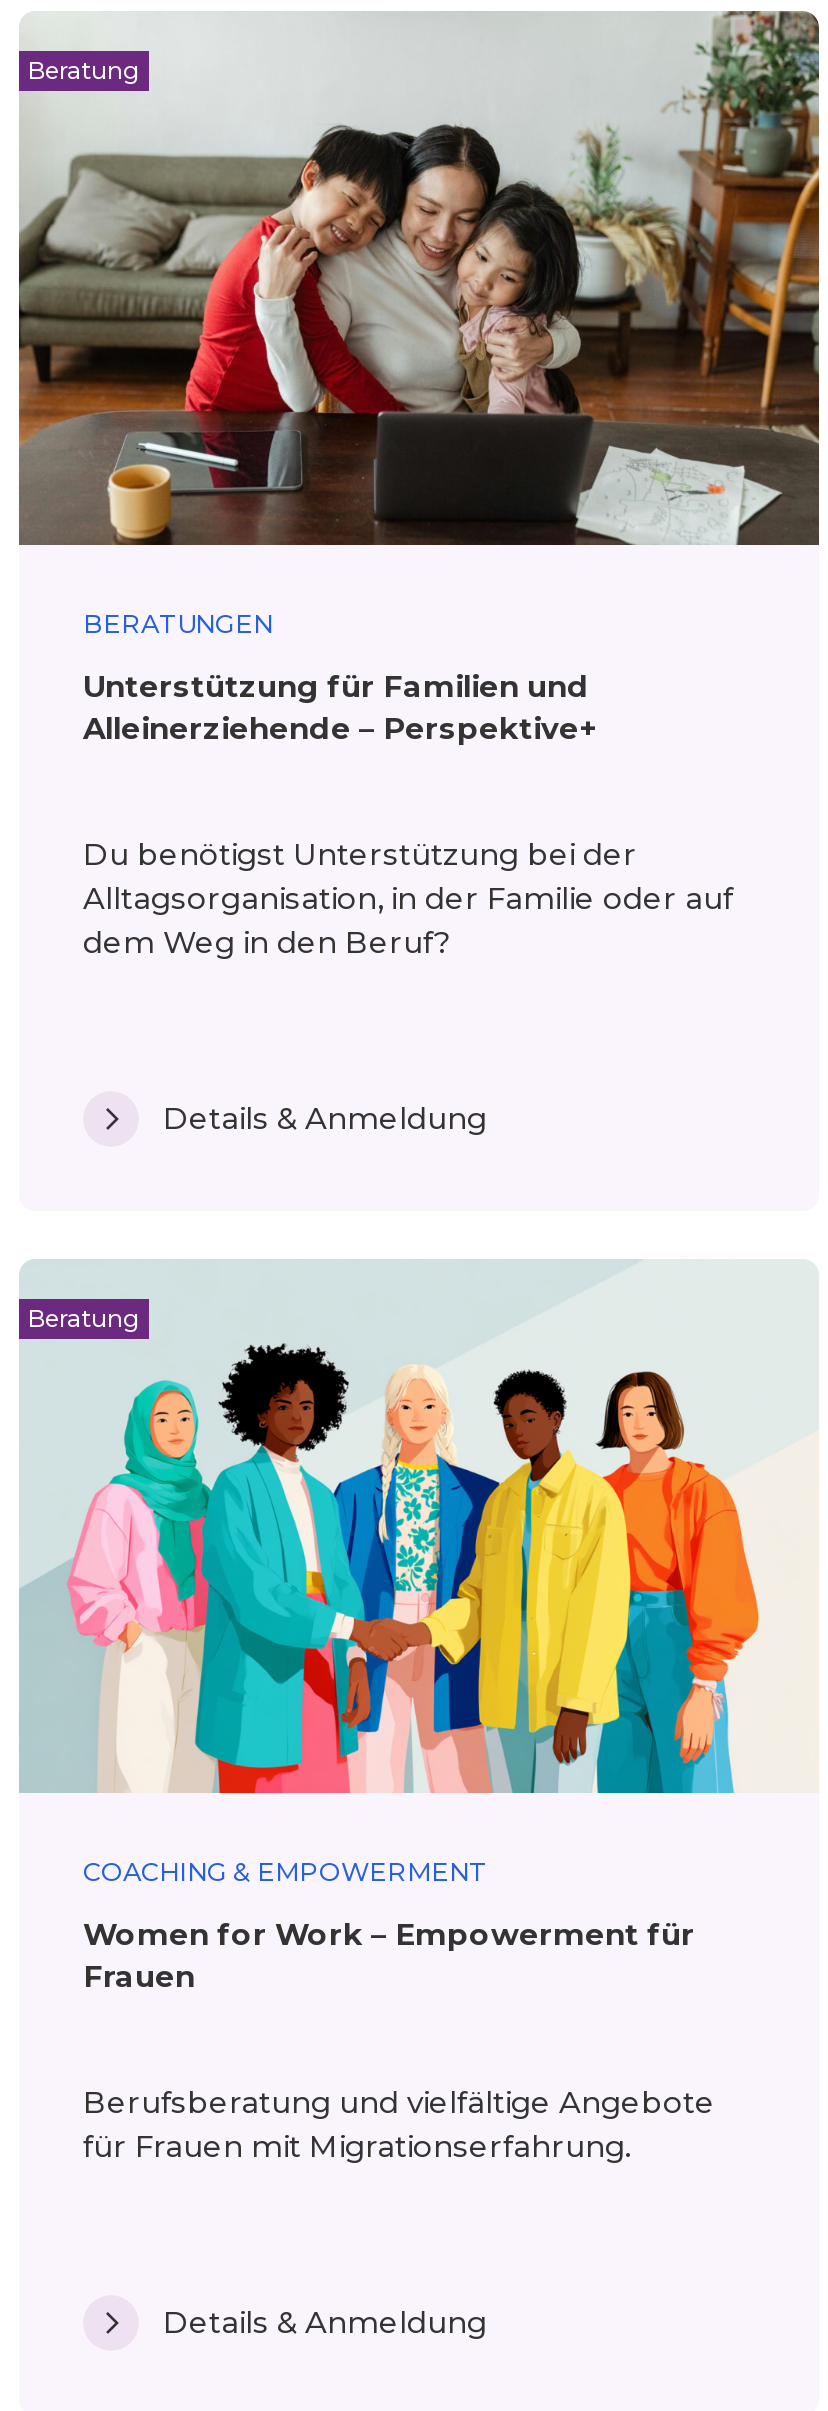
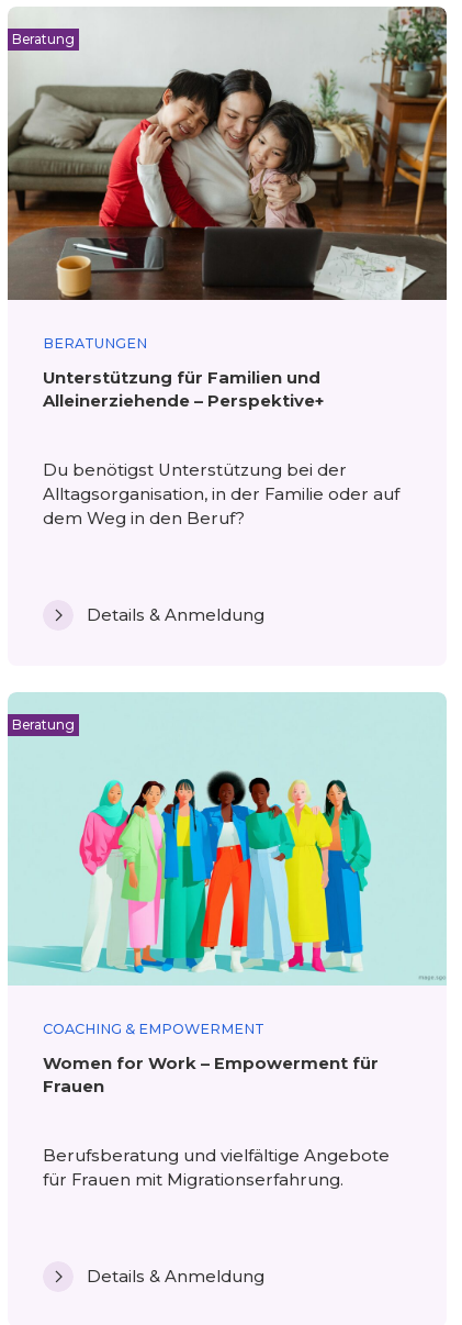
[23,1263,817,1795] [image] -> [10,693,447,986] [image]

